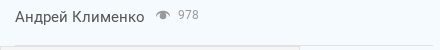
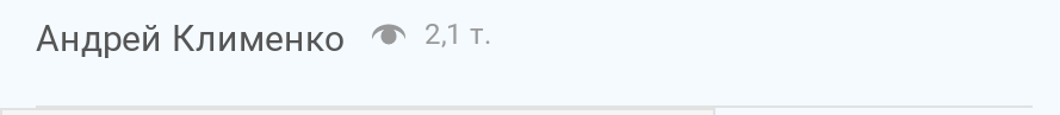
[178,8,199,22] 978 -> [424,18,491,51] 2,1 т.

